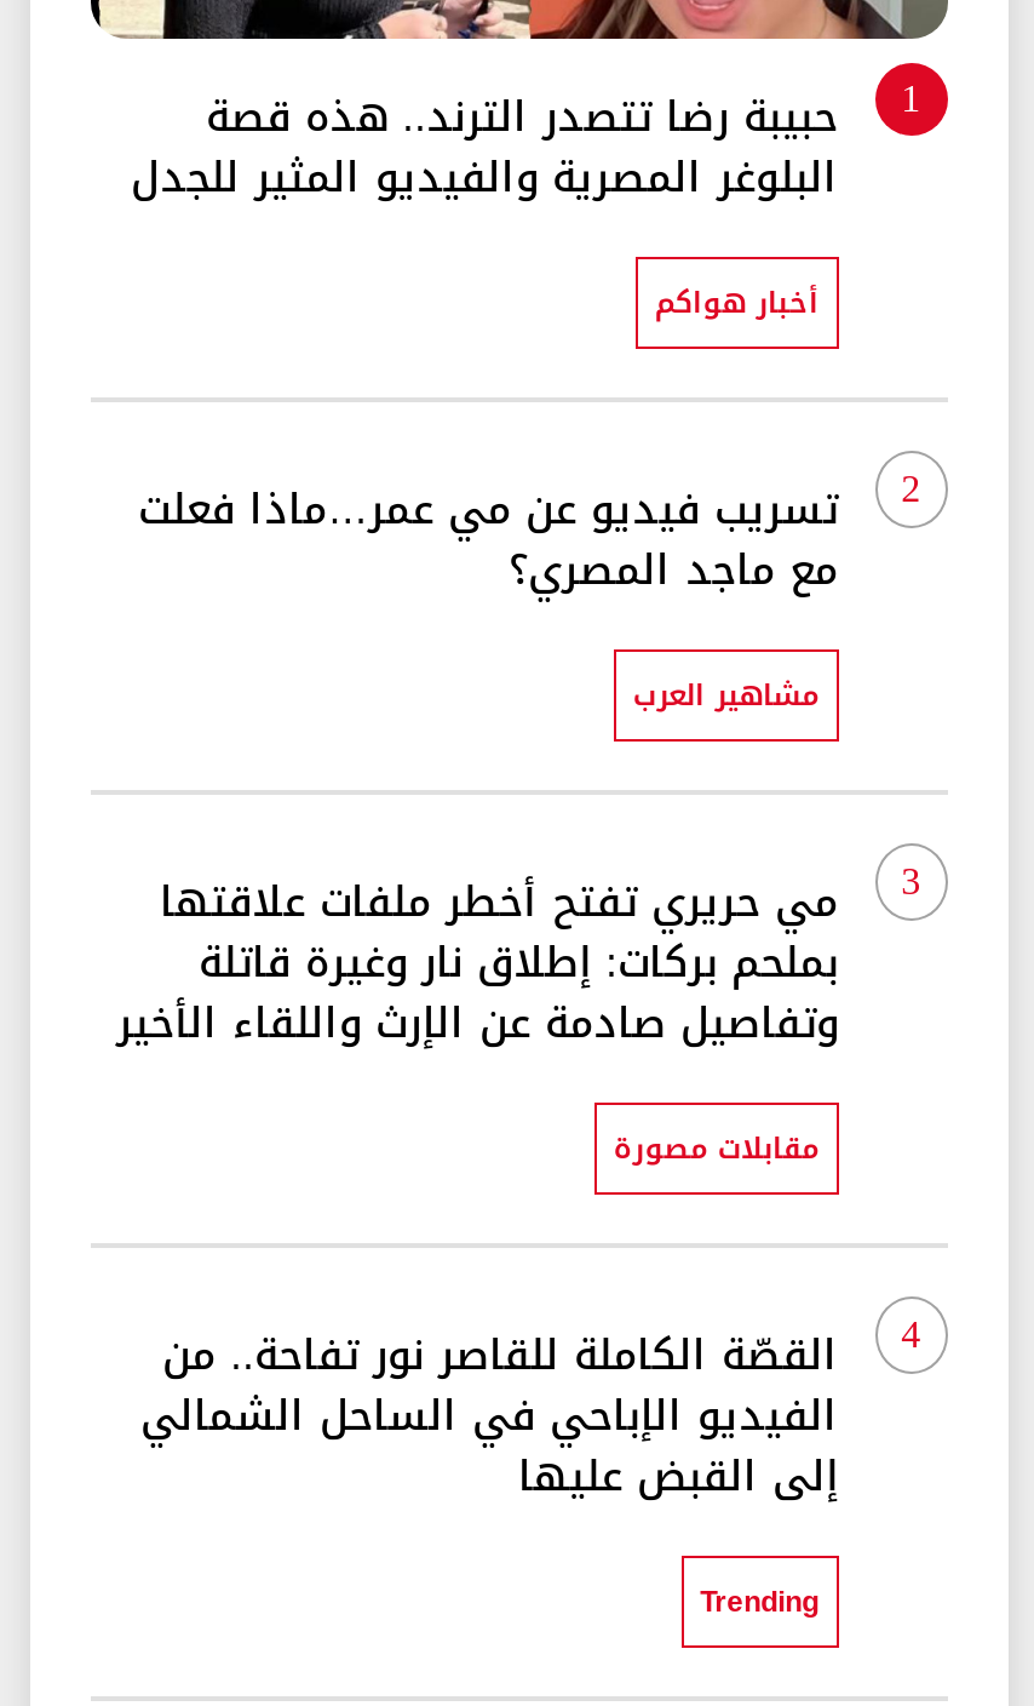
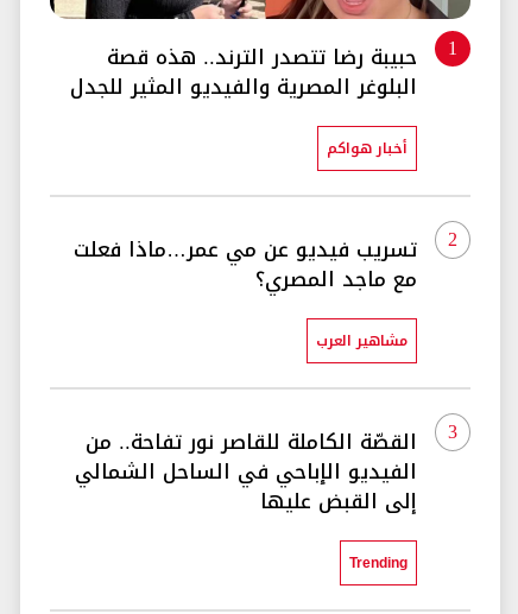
[116,864,838,1176] مي حريري تفتح أخطر ملفات علاقتها | بملحم بركات: إطلاق نار وغيرة قاتلة | وتفاصيل صادمة عن الإرث واللقاء الأخير | مقابلات مصورة -> none
[901,1314,920,1356] 4 -> none

